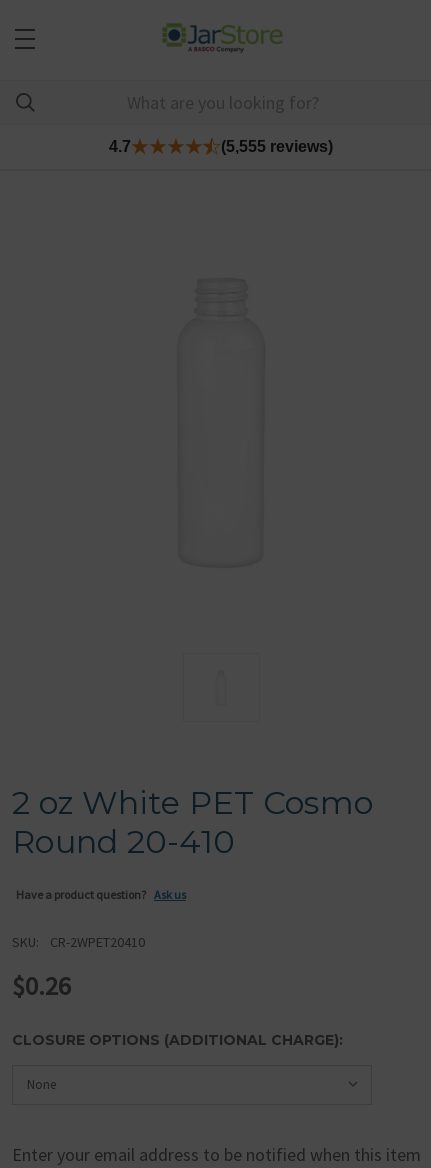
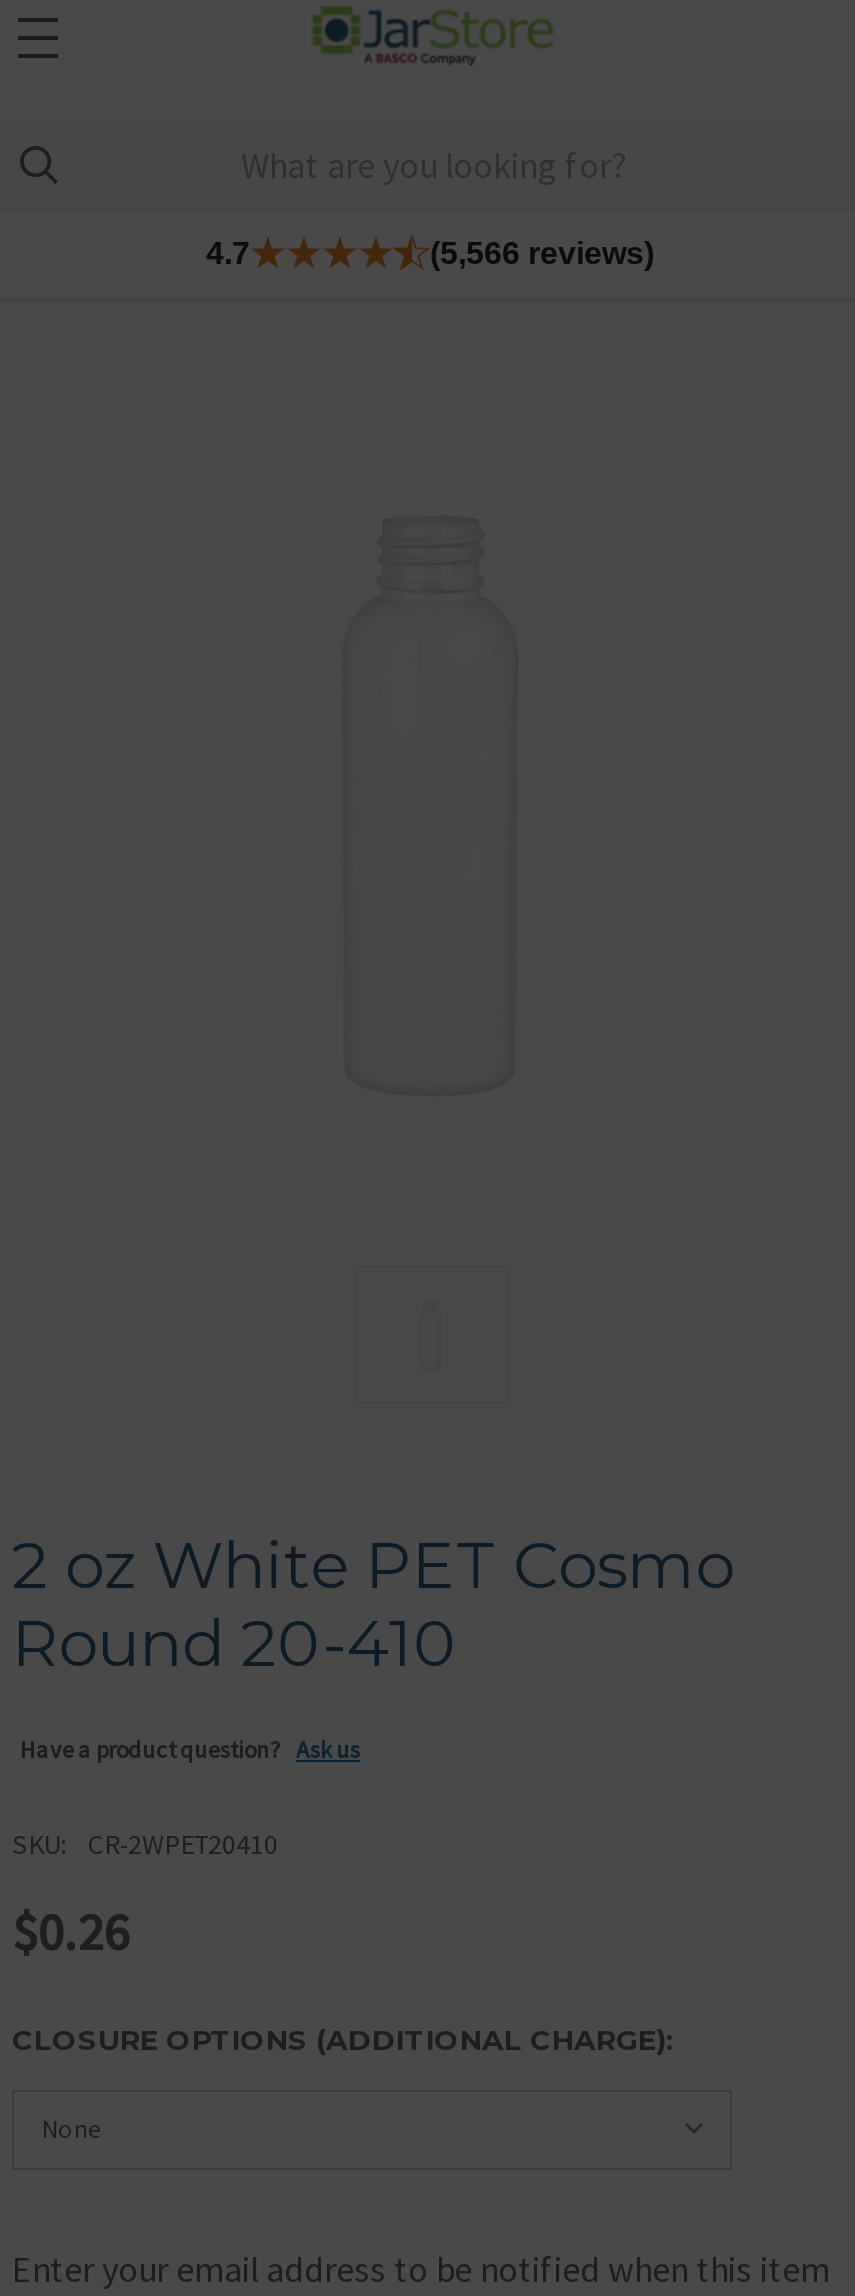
[221,138,333,155] (5,555 reviews) -> [430,236,654,270] (5,566 reviews)

